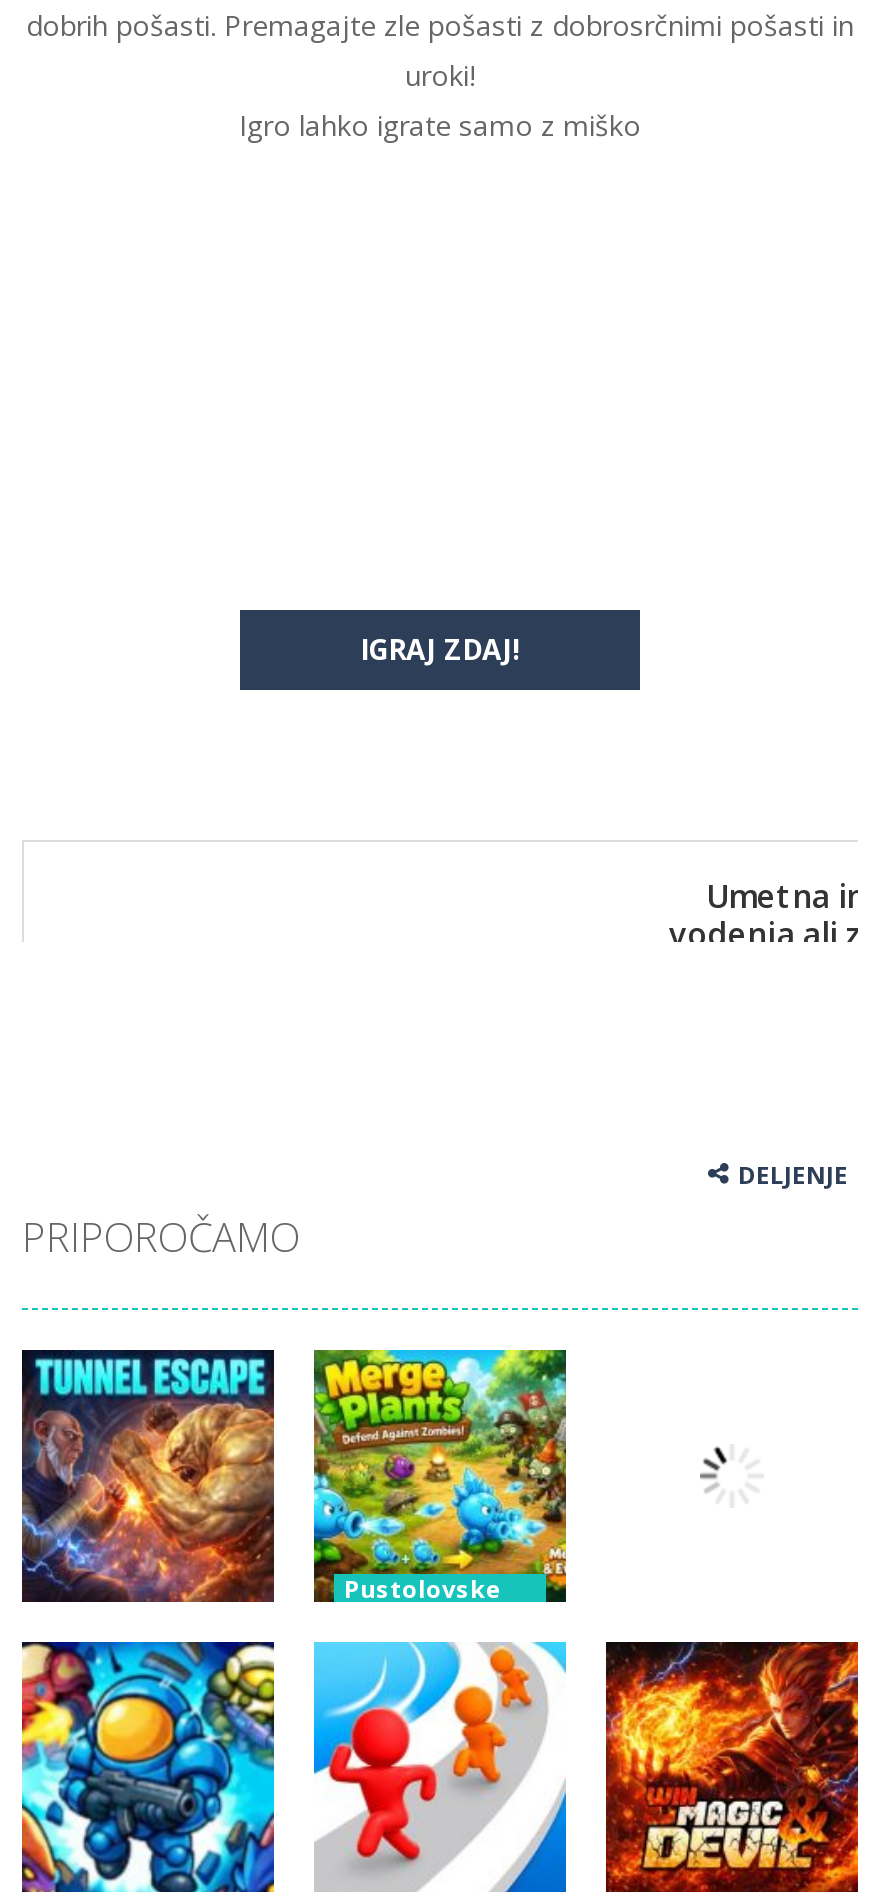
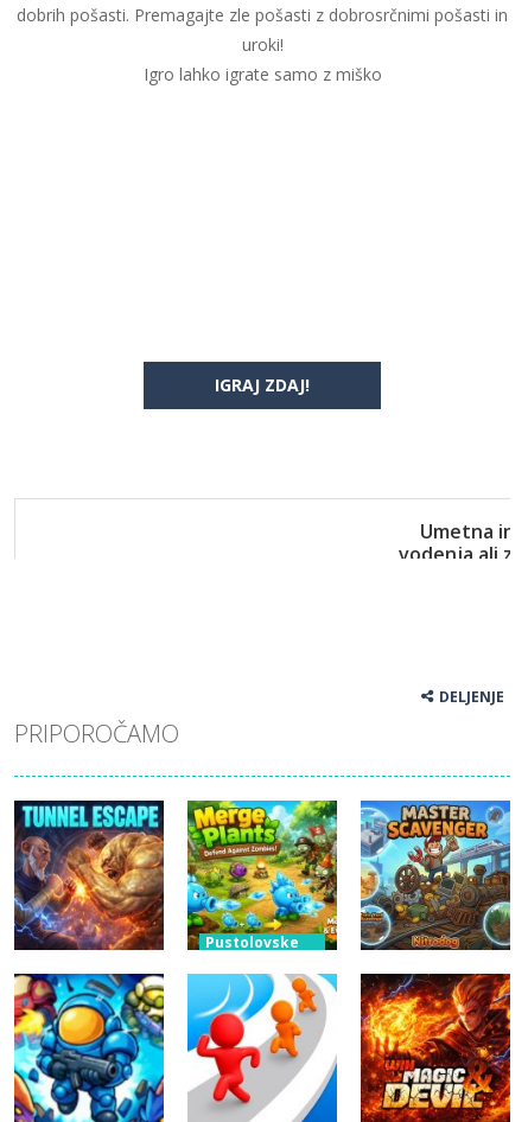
none -> [360,799,511,951] [image]

